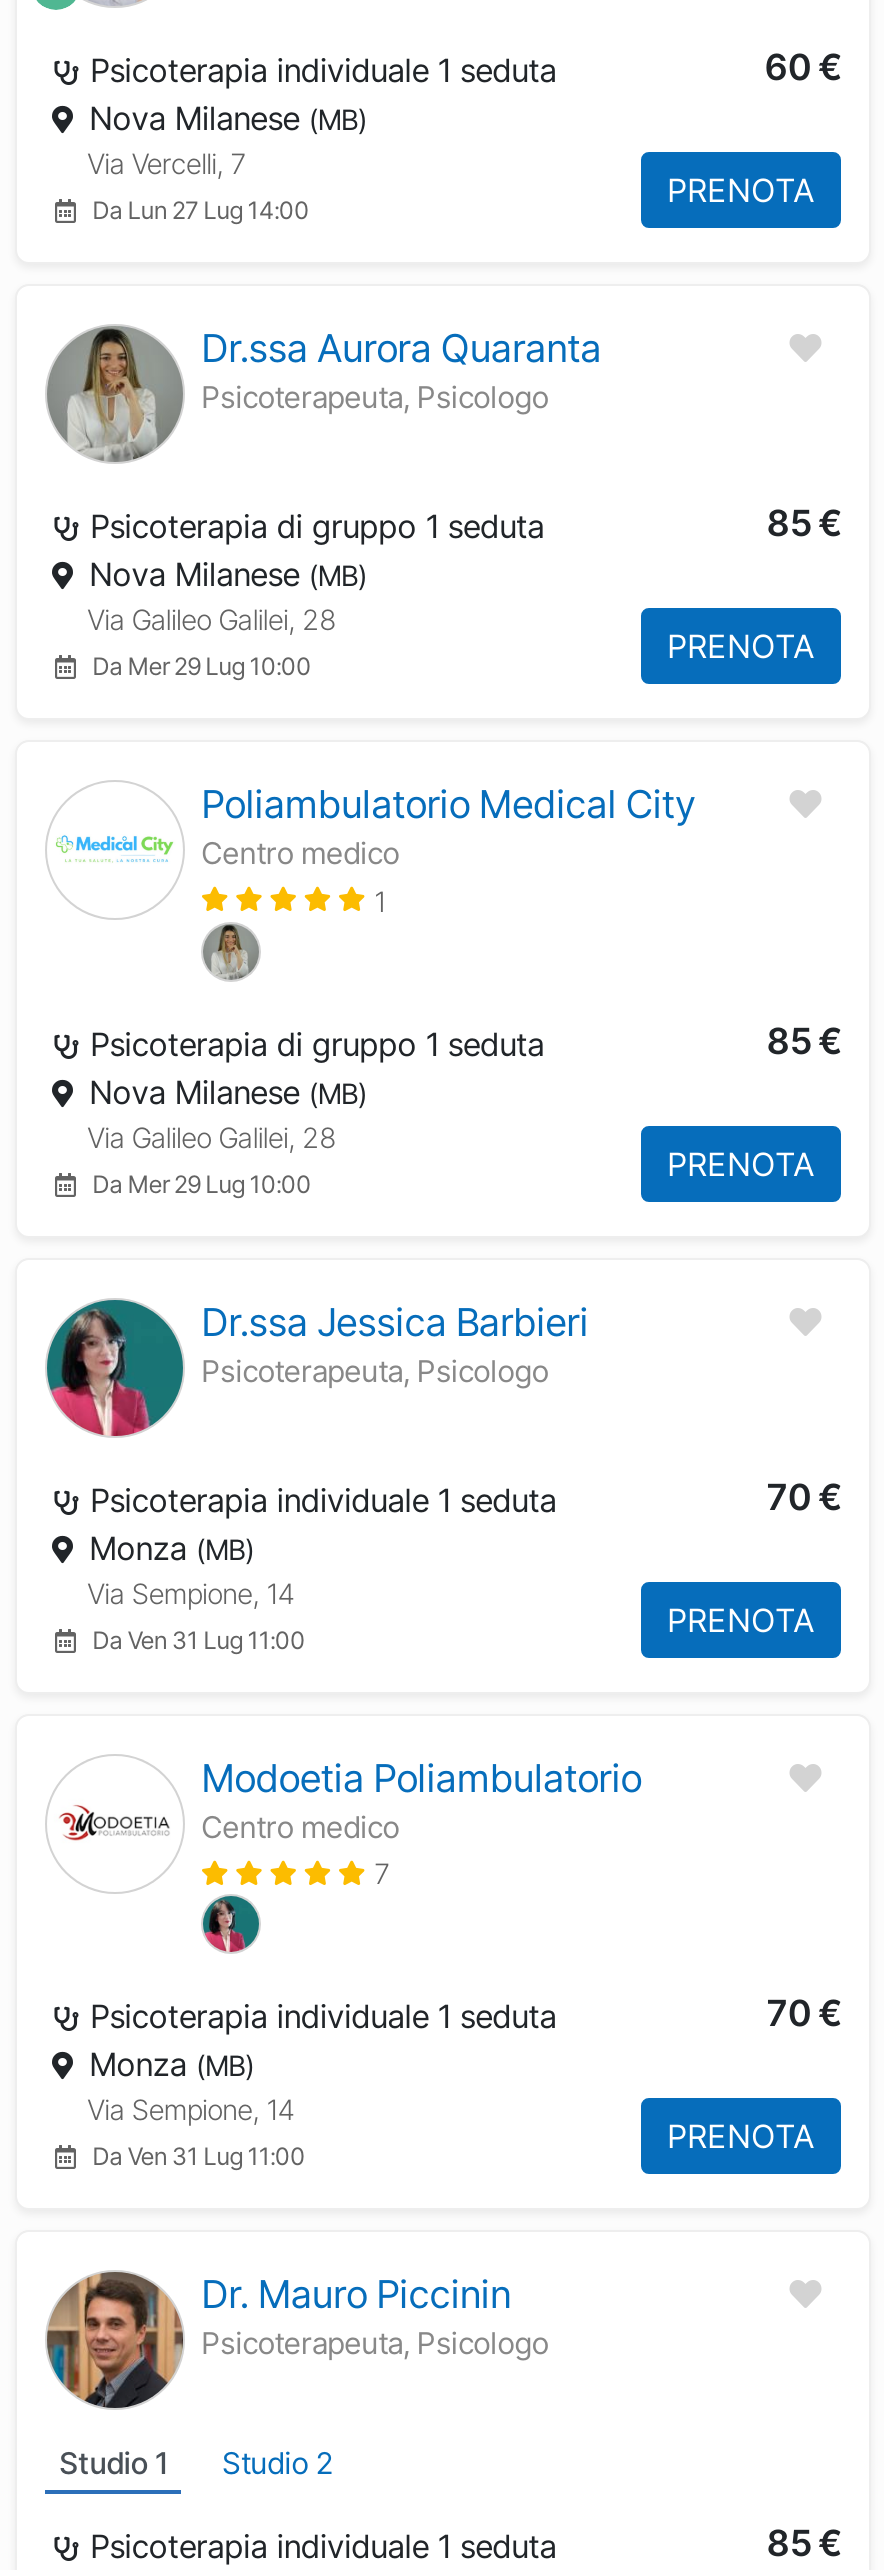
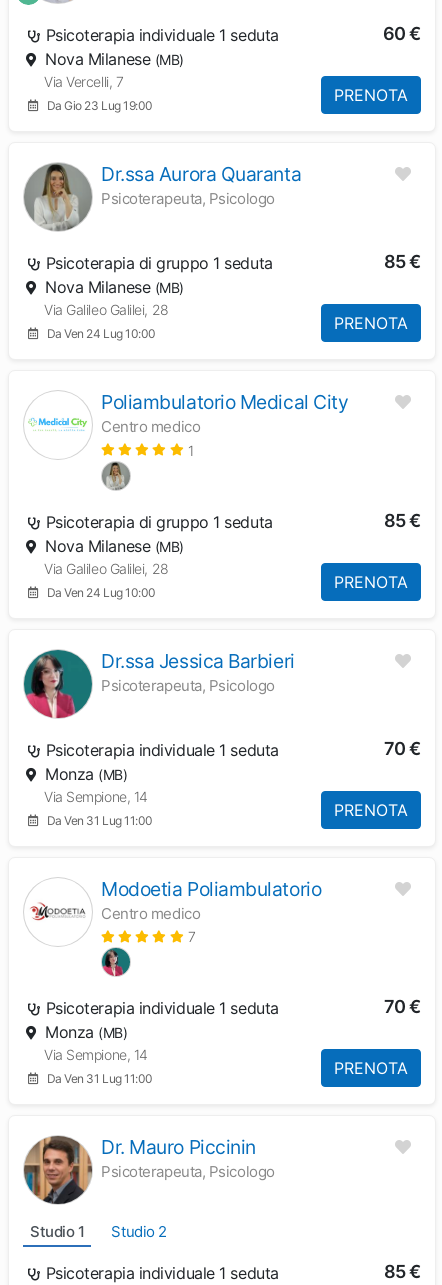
[92,195,309,225] Da Lun 27 Lug 14:00 -> [47,98,153,113] Da Gio 23 Lug 19:00
[92,651,311,681] Da Mer 29 Lug 10:00 -> [47,326,156,341] Da Ven 24 Lug 10:00
[92,1168,311,1198] Da Mer 29 Lug 10:00 -> [47,584,156,599] Da Ven 24 Lug 10:00

